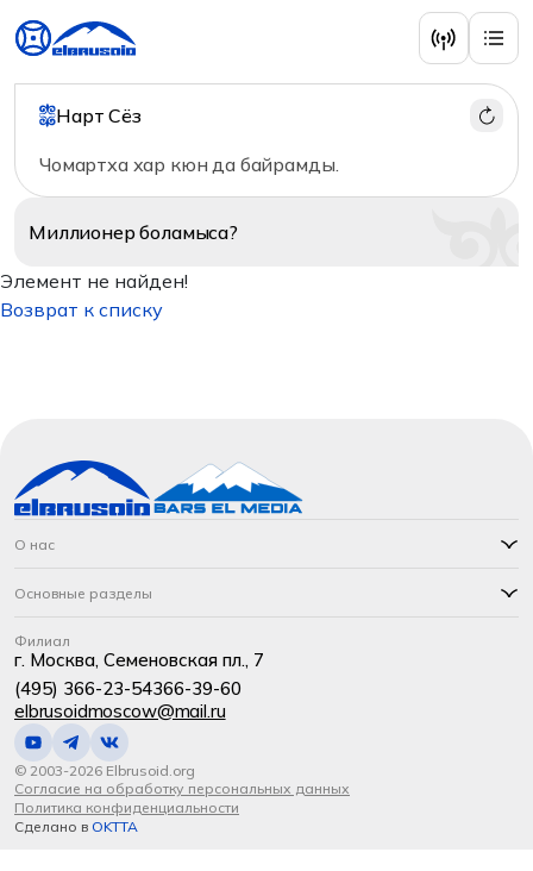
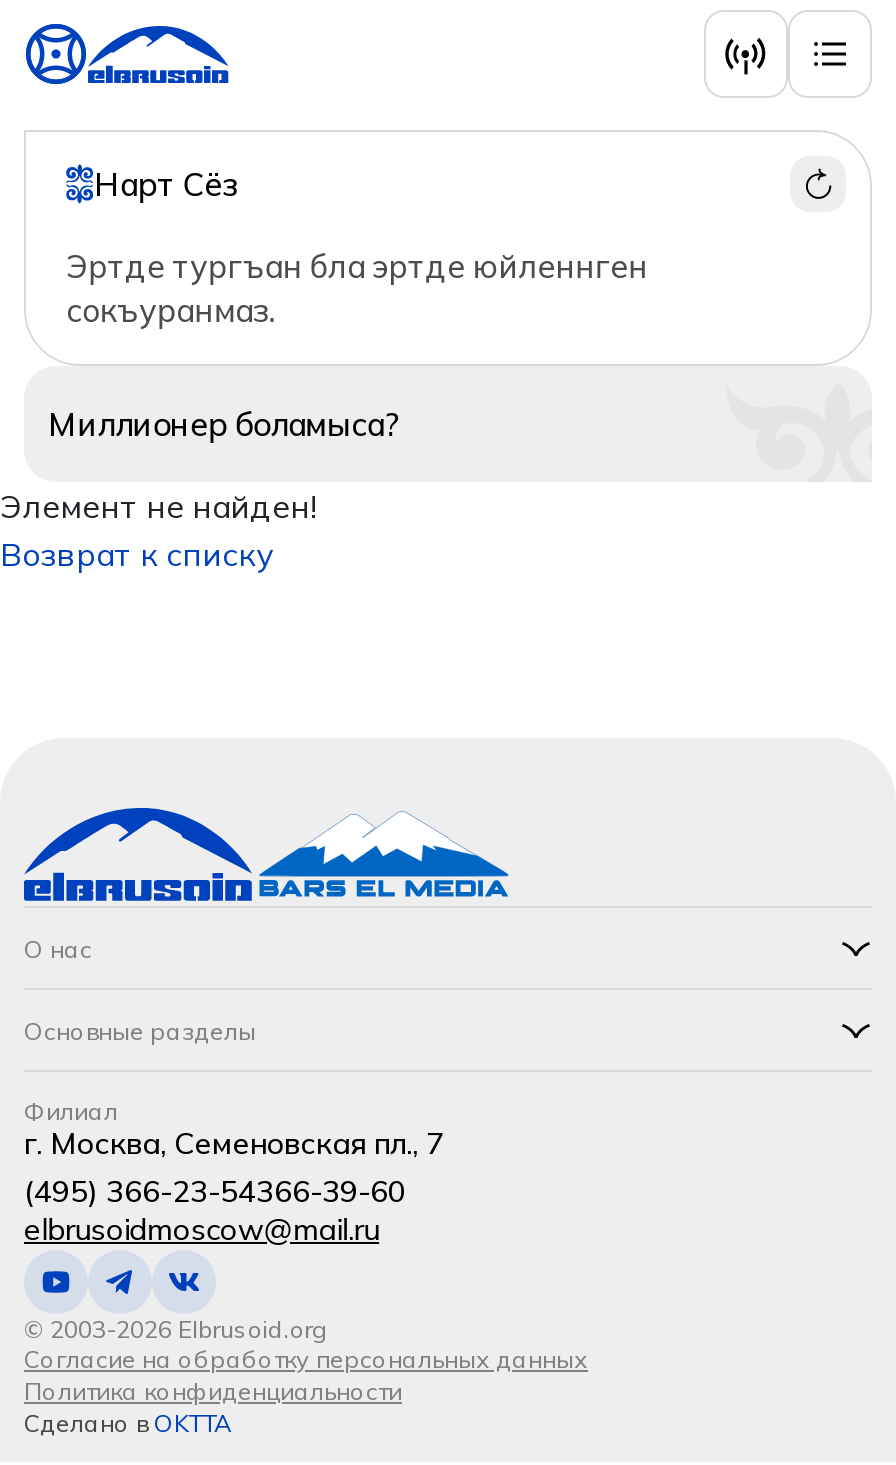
[39,152,338,176] Чомартха хар кюн да байрамды. -> [66,246,647,330] Эртде тургъан бла эртде юйленнген | сокъуранмаз.

